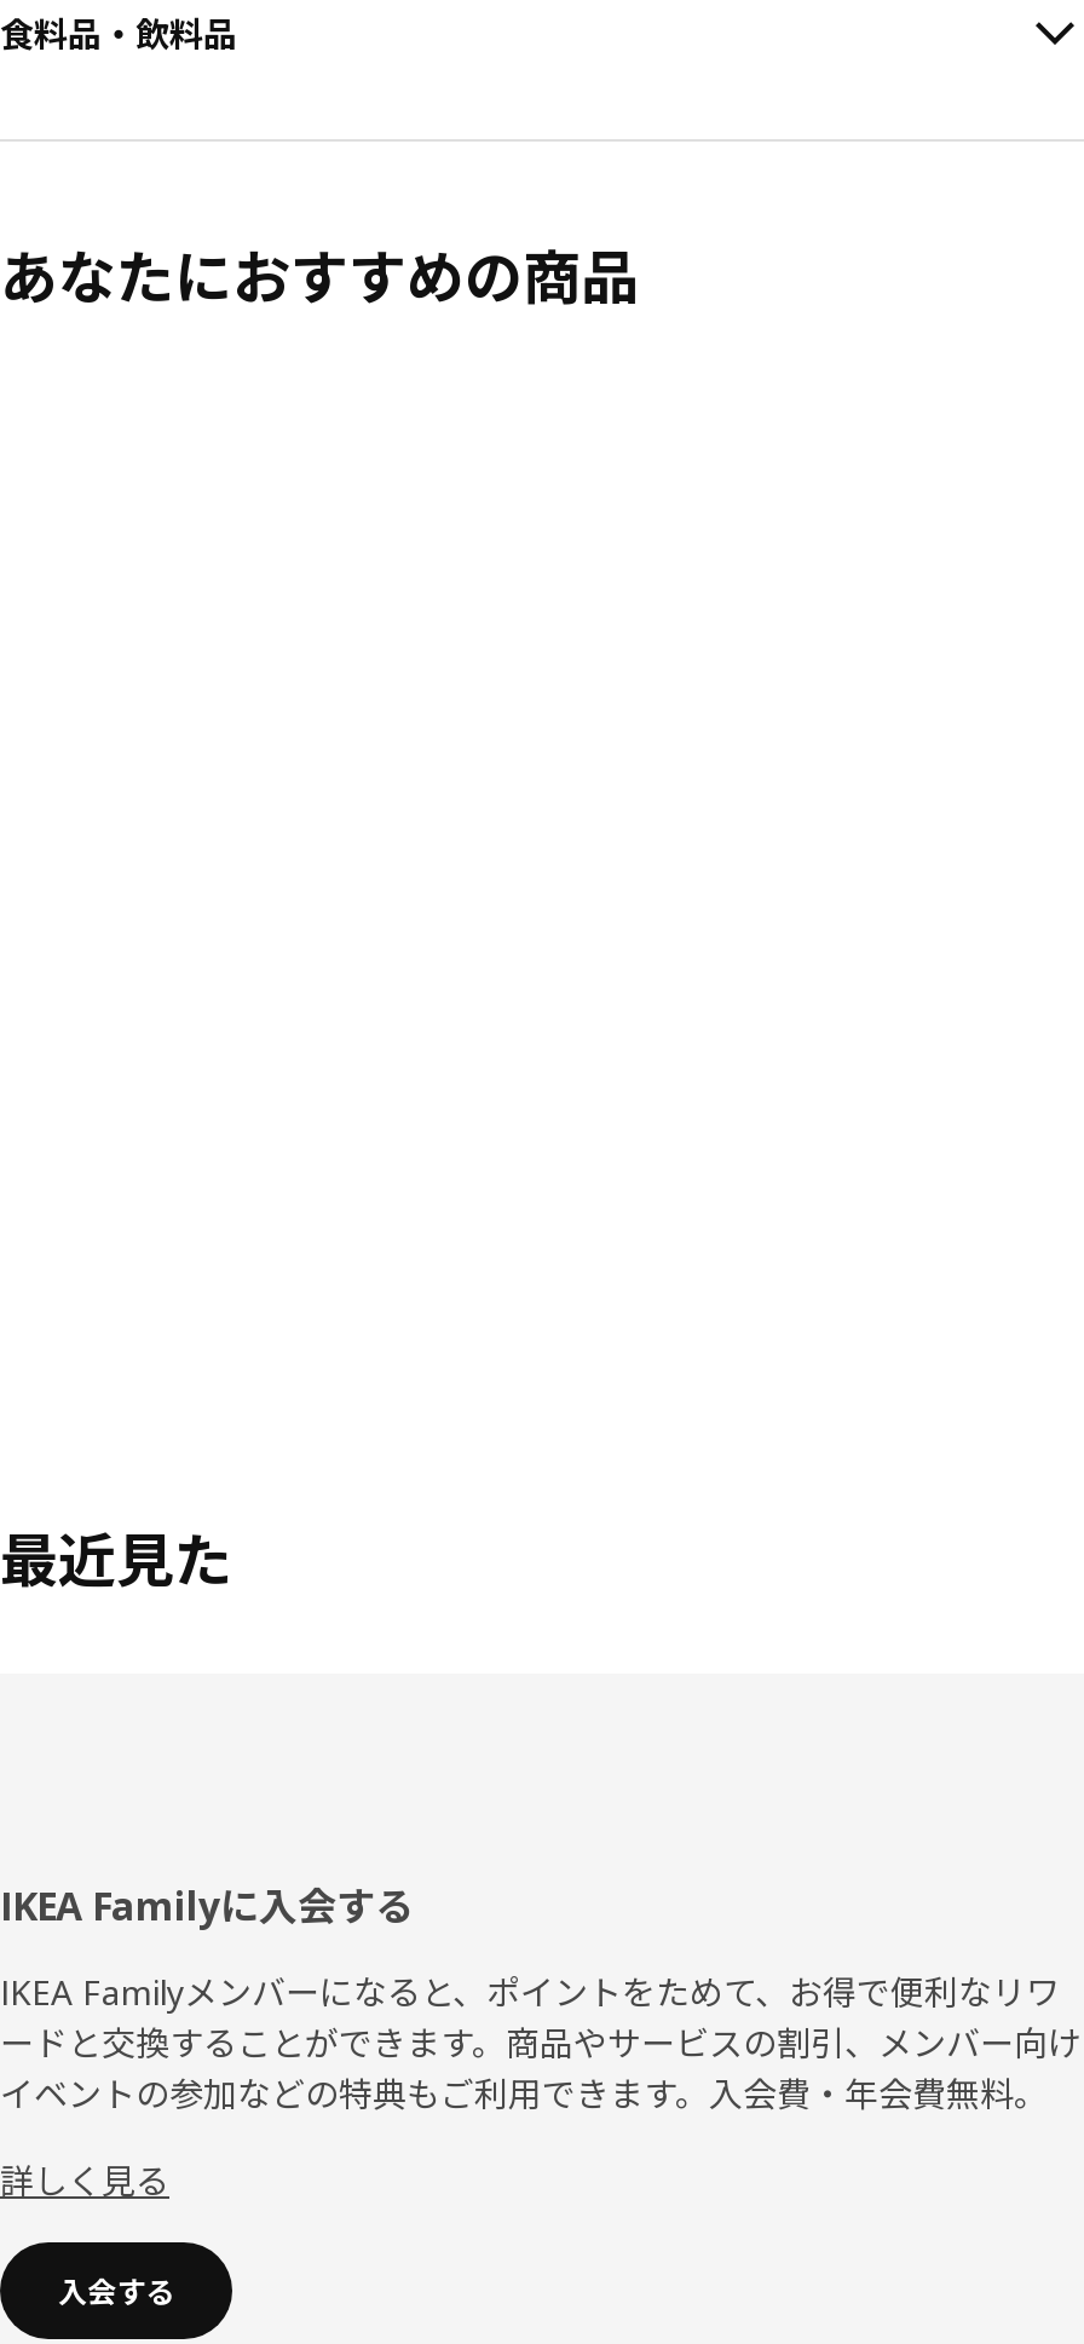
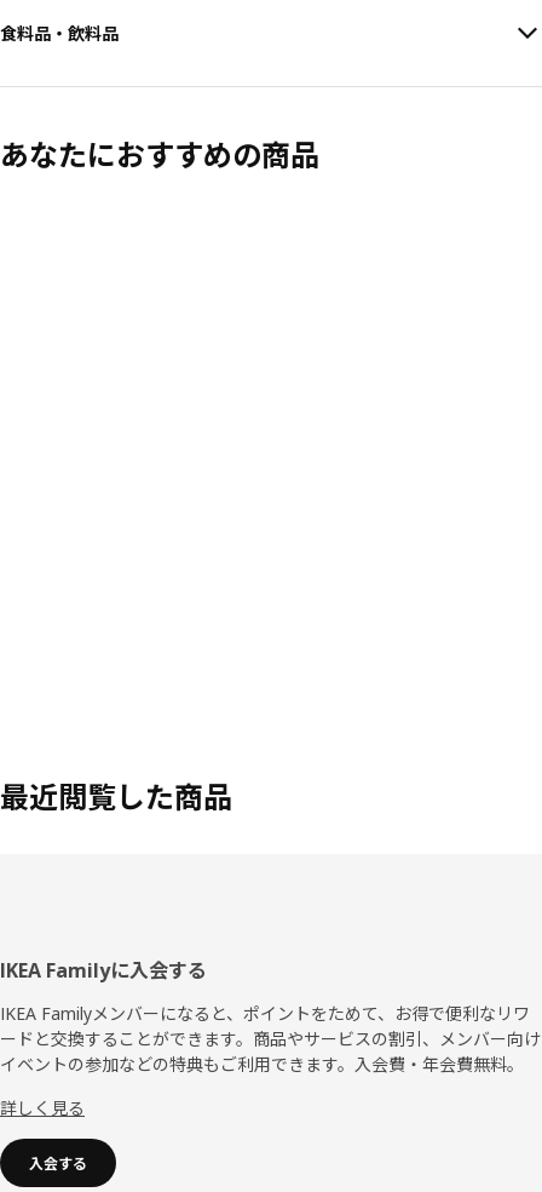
[0,1519,232,1599] 最近見た -> [0,776,232,816] 最近閲覧した商品

